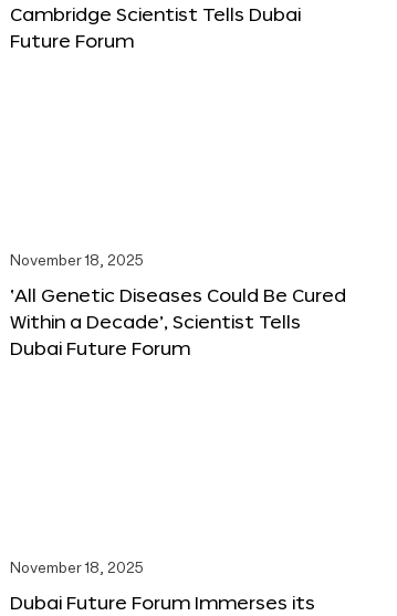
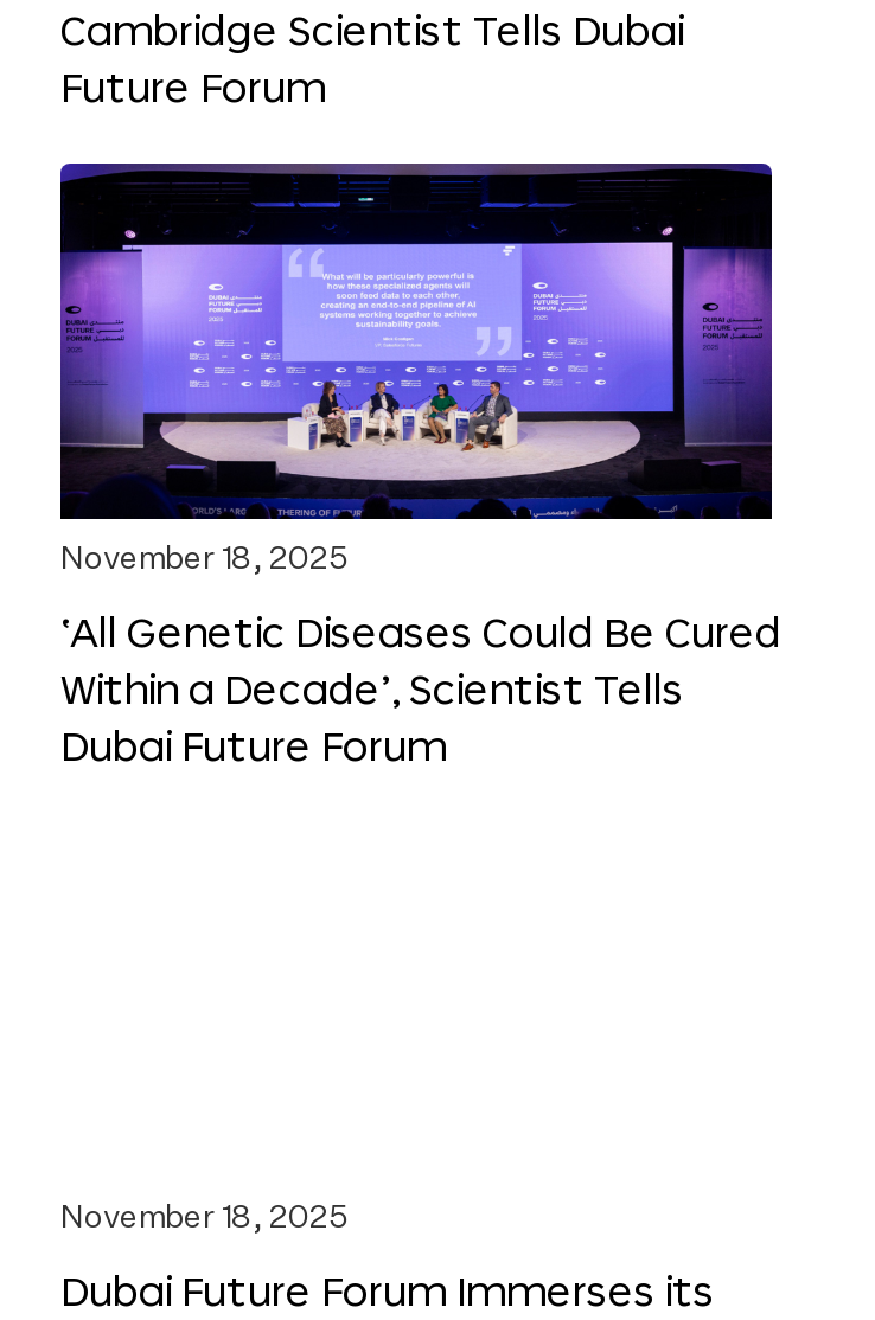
none -> [58,161,774,521] [image]

